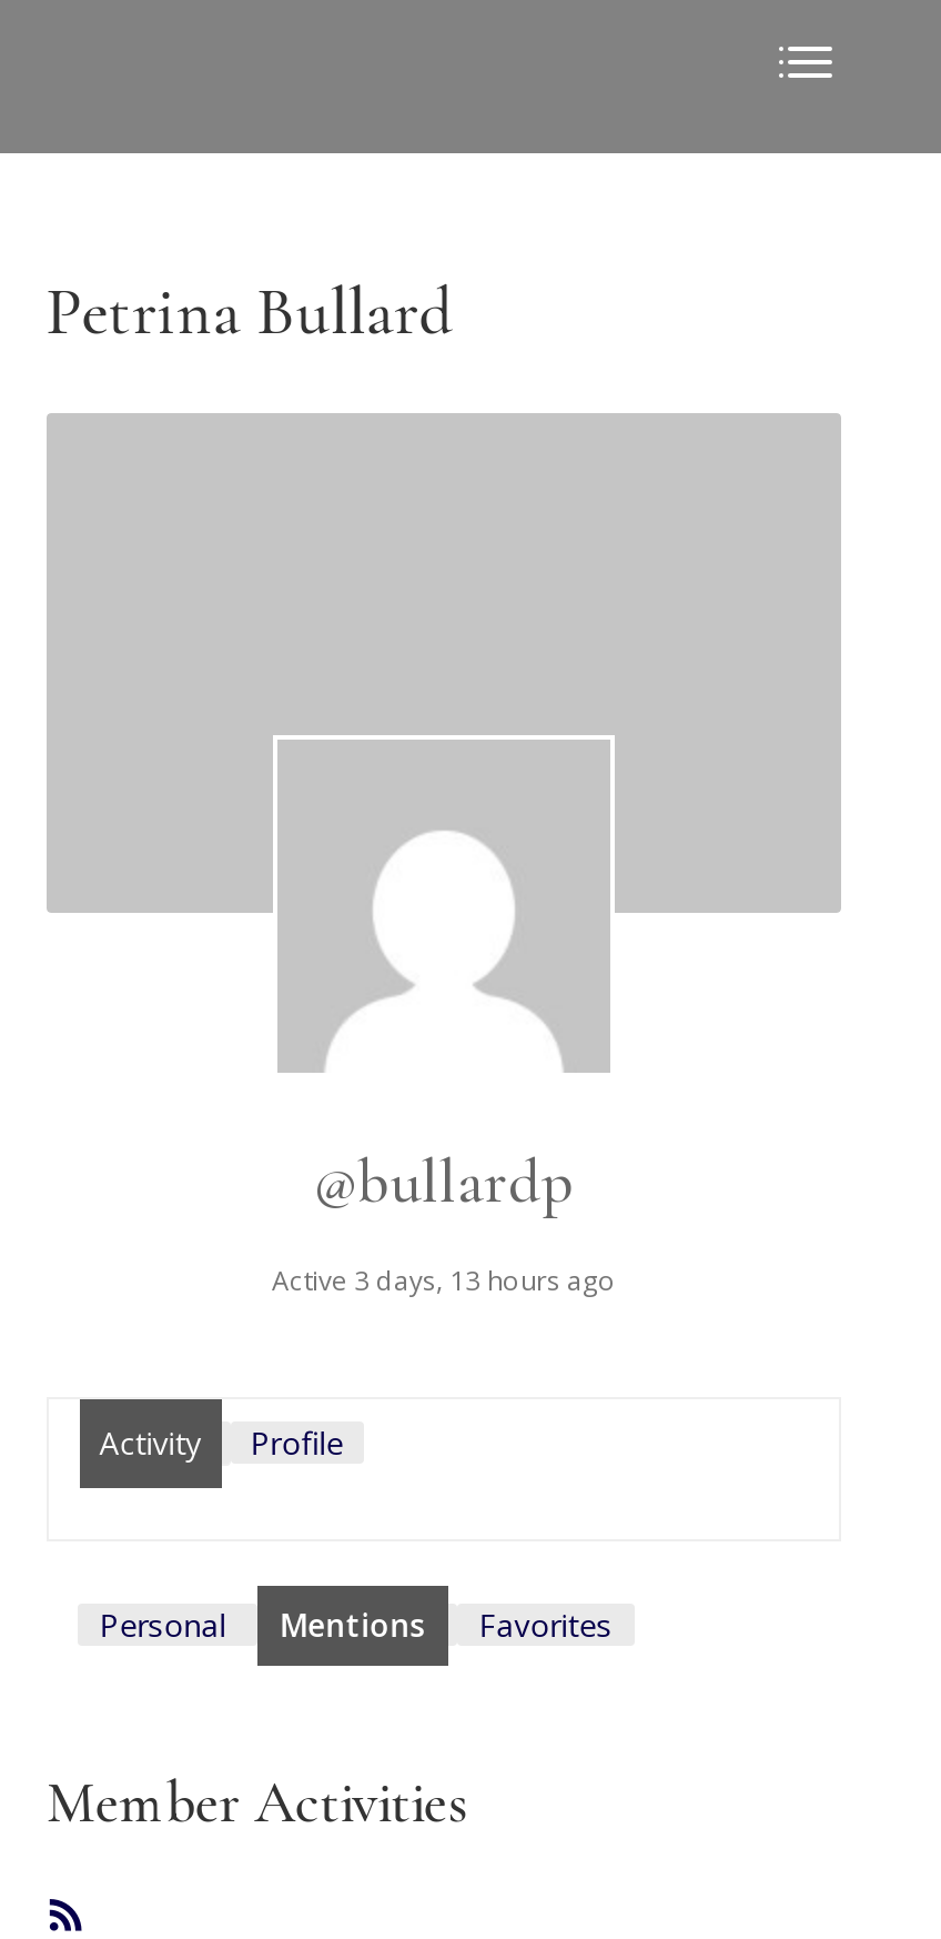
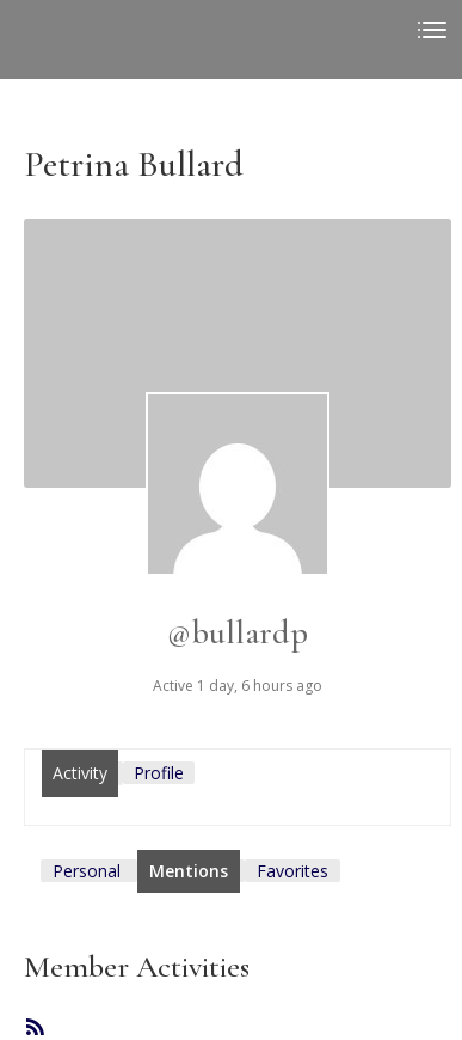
[272,1262,616,1299] Active 3 days, 13 hours ago -> [153,675,322,696] Active 1 day, 6 hours ago

